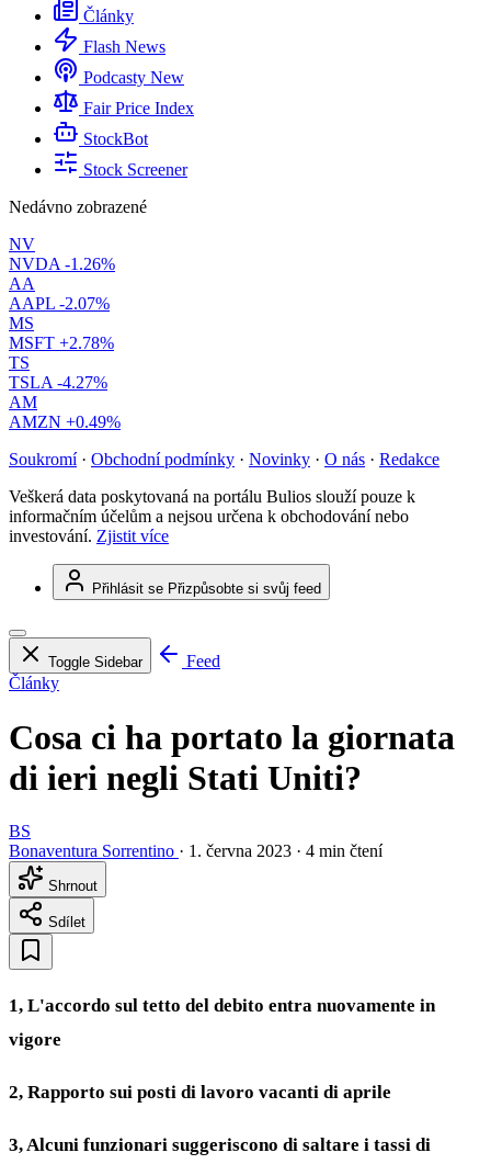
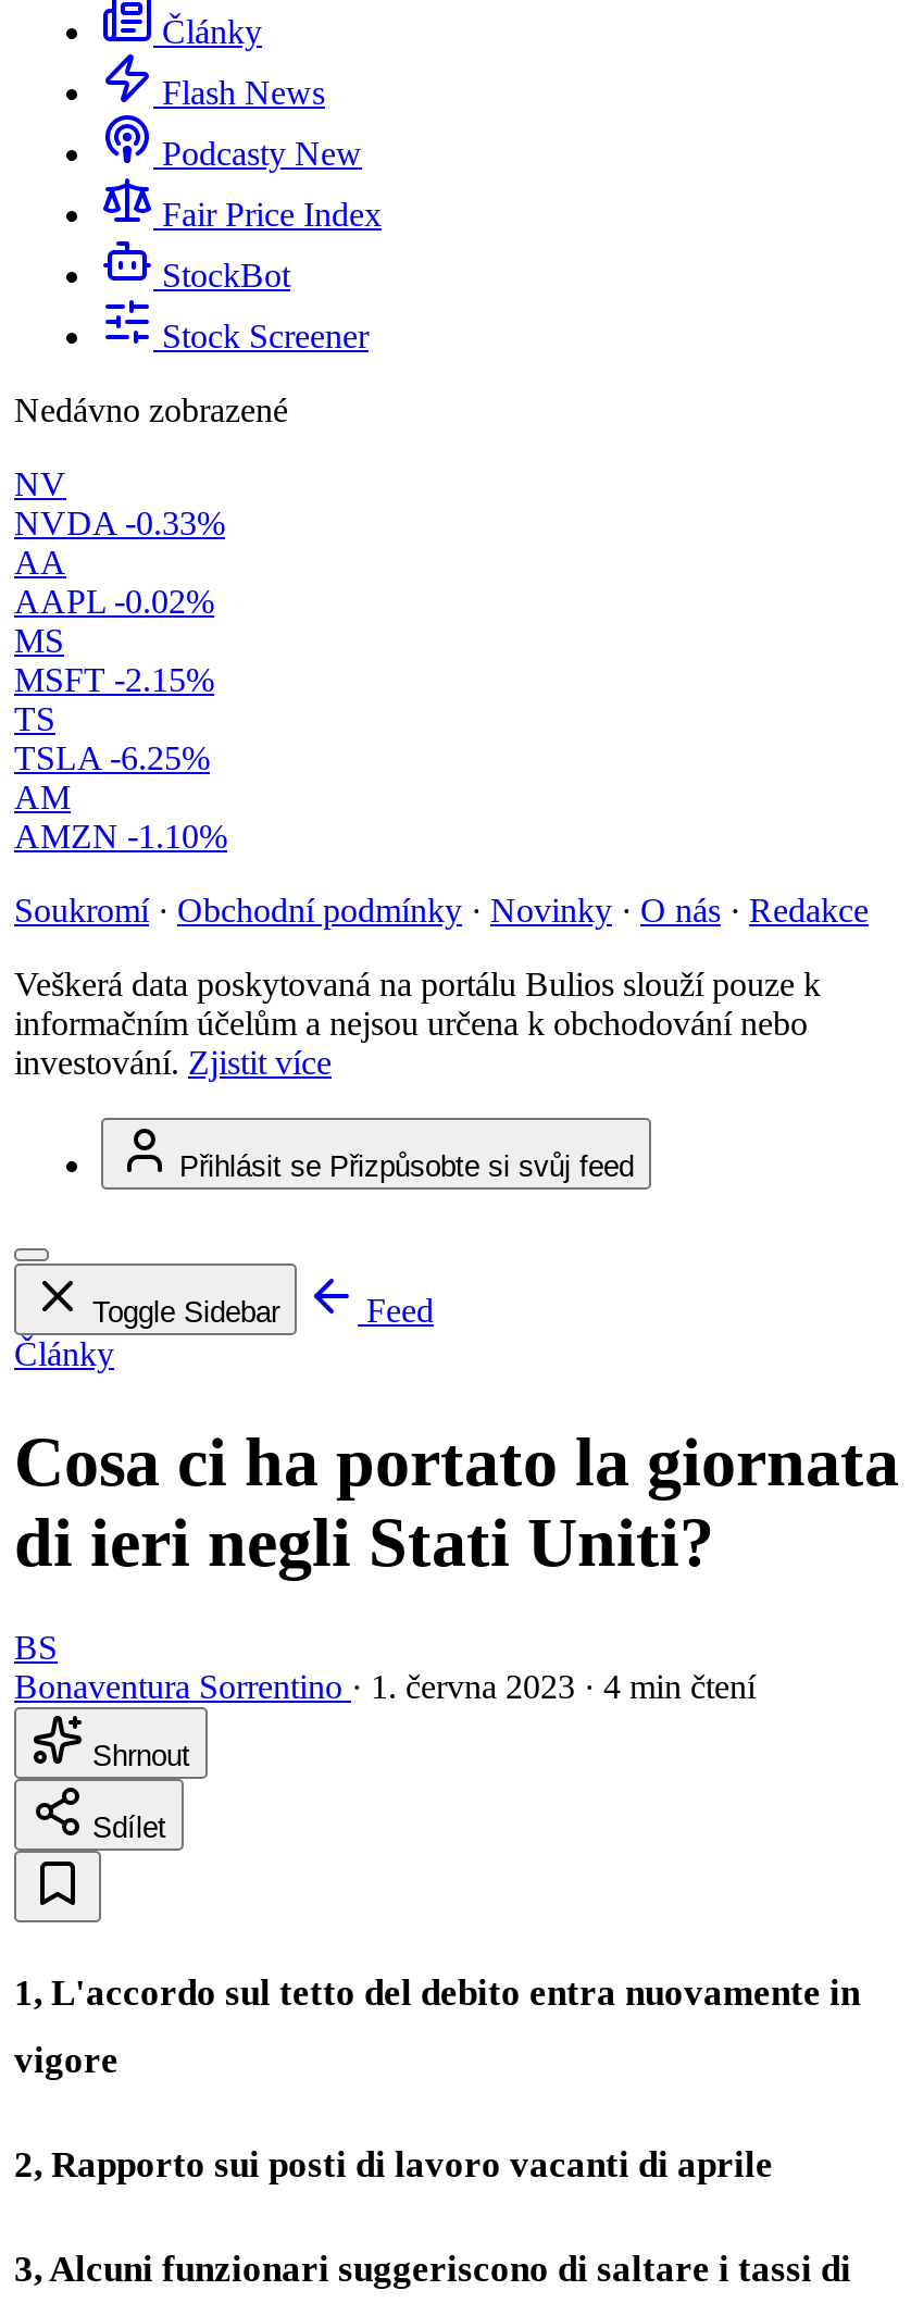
[9,255,115,273] NVDA -1.26% -> [14,505,225,542] NVDA -0.33%
[9,294,110,313] AAPL -2.07% -> [14,583,214,620] AAPL -0.02%
[9,334,114,352] MSFT +2.78% -> [14,661,214,698] MSFT -2.15%
[9,373,107,392] TSLA -4.27% -> [14,740,210,777] TSLA -6.25%
[9,413,121,431] AMZN +0.49% -> [14,818,227,855] AMZN -1.10%

